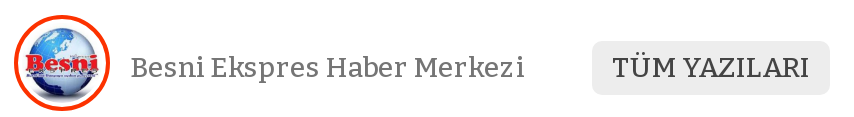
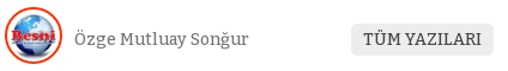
[130,51,524,85] Besni Ekspres Haber Merkezi -> [74,29,249,49] Özge Mutluay Sonğur

